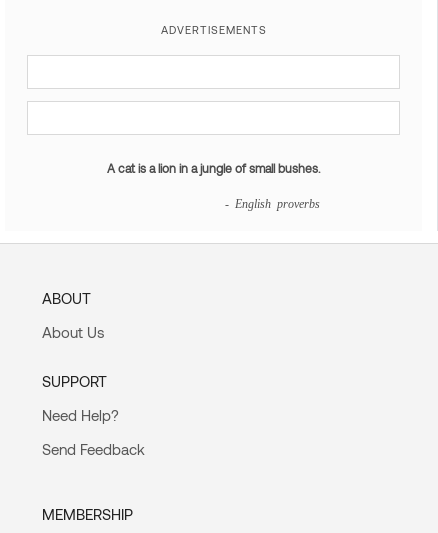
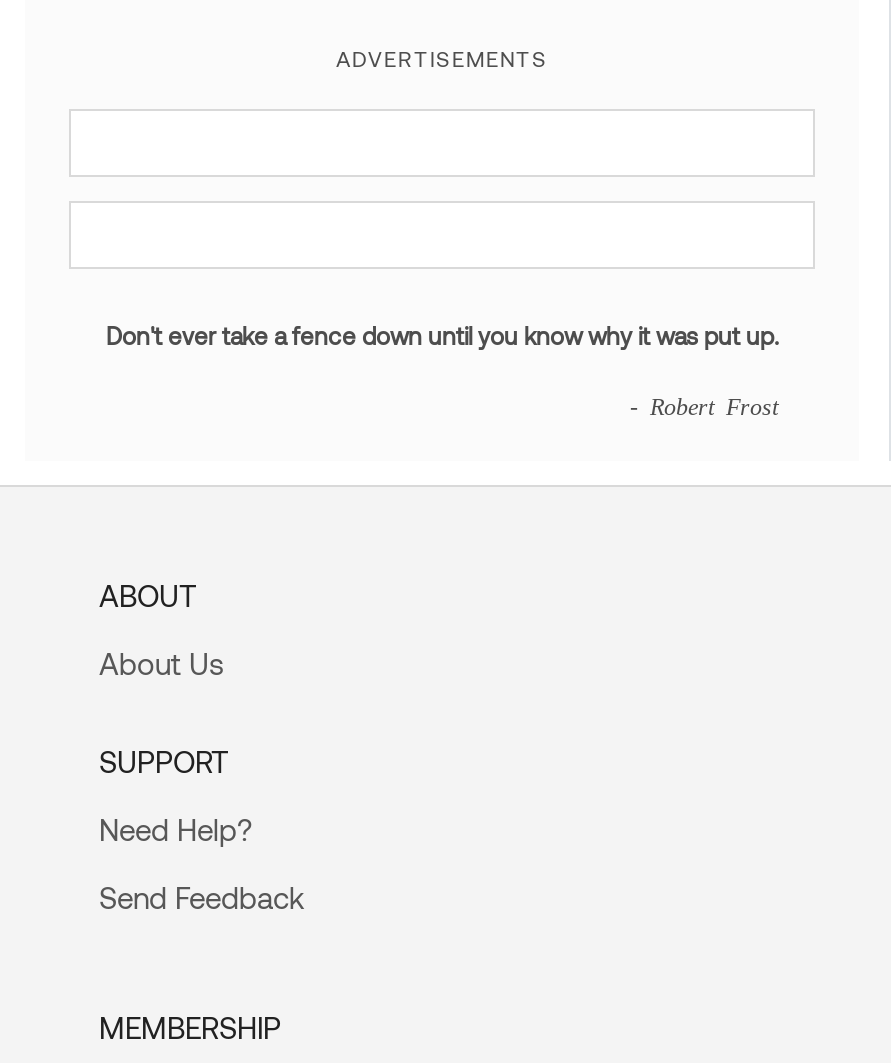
[107,161,320,175] A cat is a lion in a jungle of small bushes. -> [106,322,778,350] Don't ever take a fence down until you know why it was put up.
[225,197,320,209] - English proverbs -> [630,394,778,418] - Robert Frost

